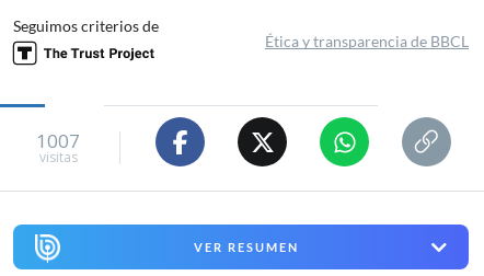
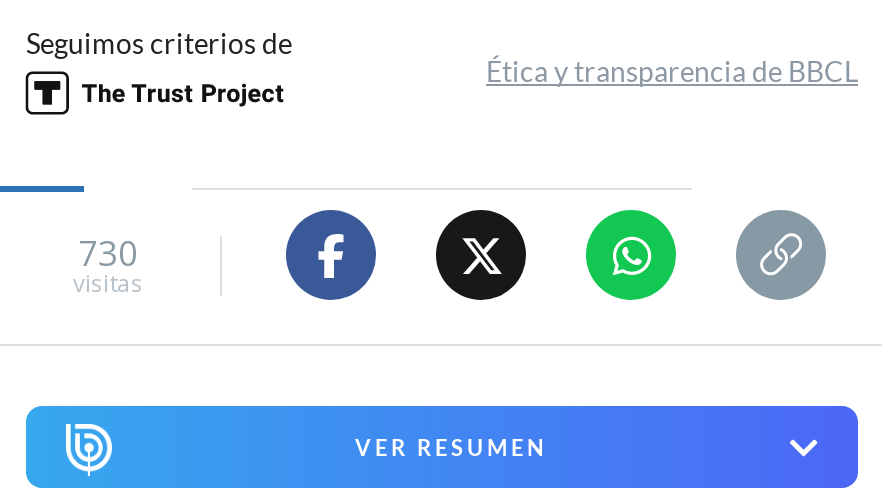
[36,128,80,153] 1007 -> [78,230,138,276] 730

